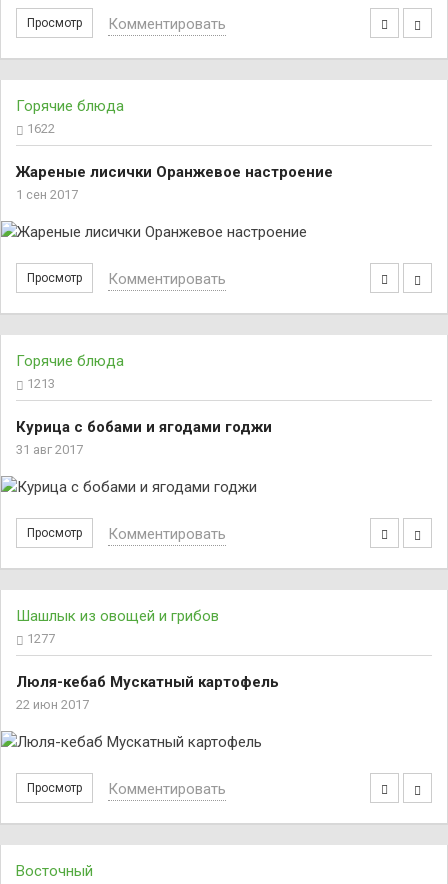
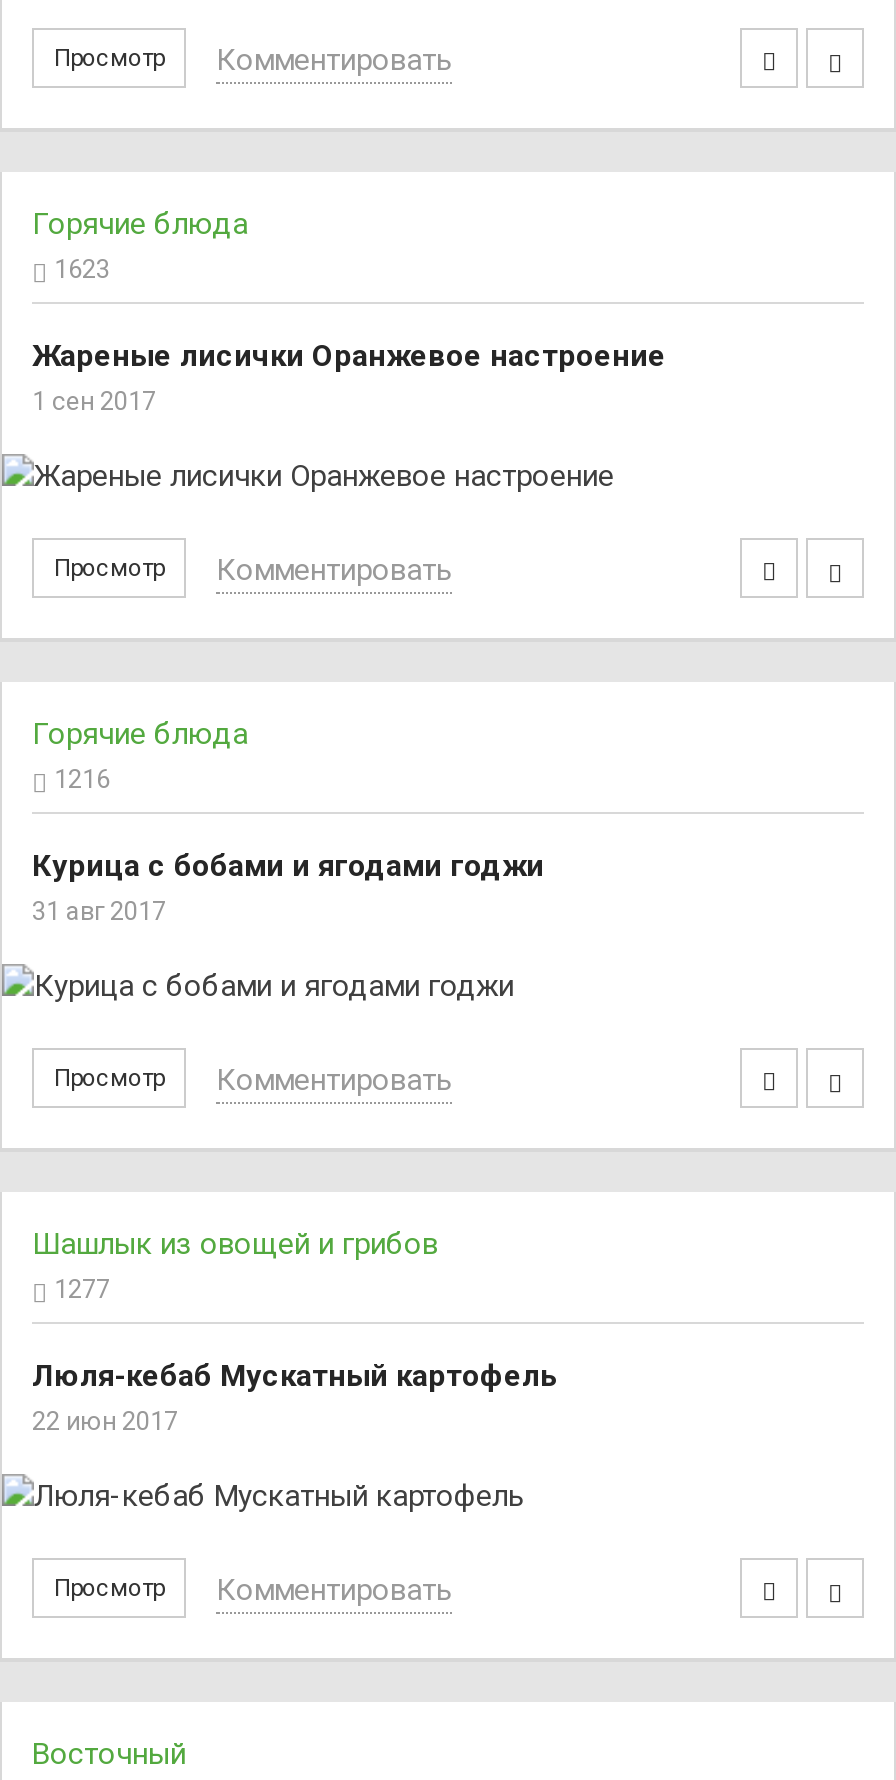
[24,121,55,136] 1622 -> [48,254,110,284] 1623
[24,376,55,391] 1213 -> [48,764,110,794] 1216

